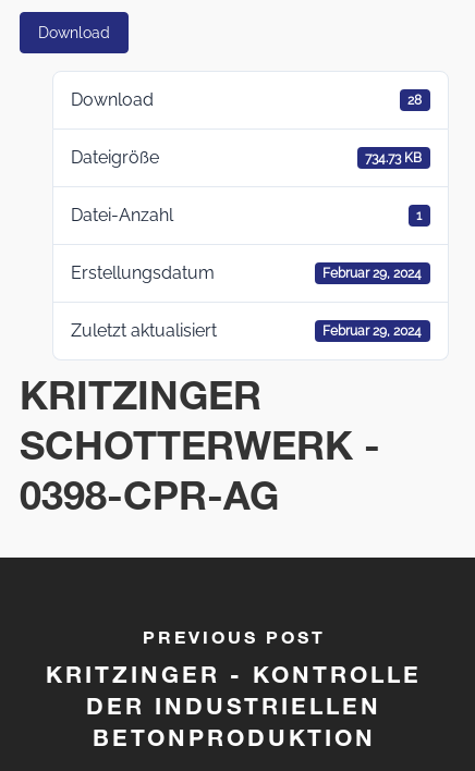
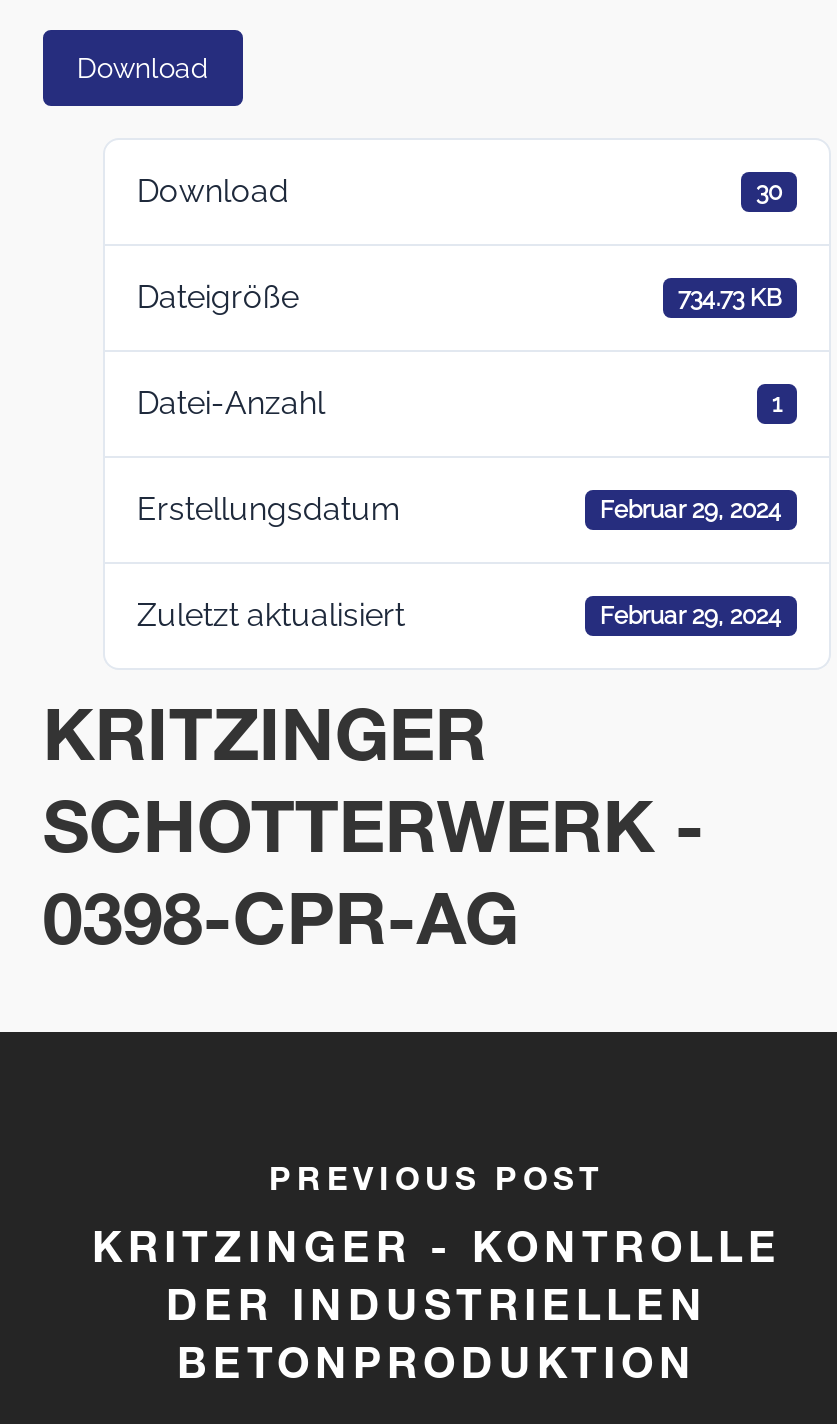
[408,93,422,108] 28 -> [756,178,782,206] 30

